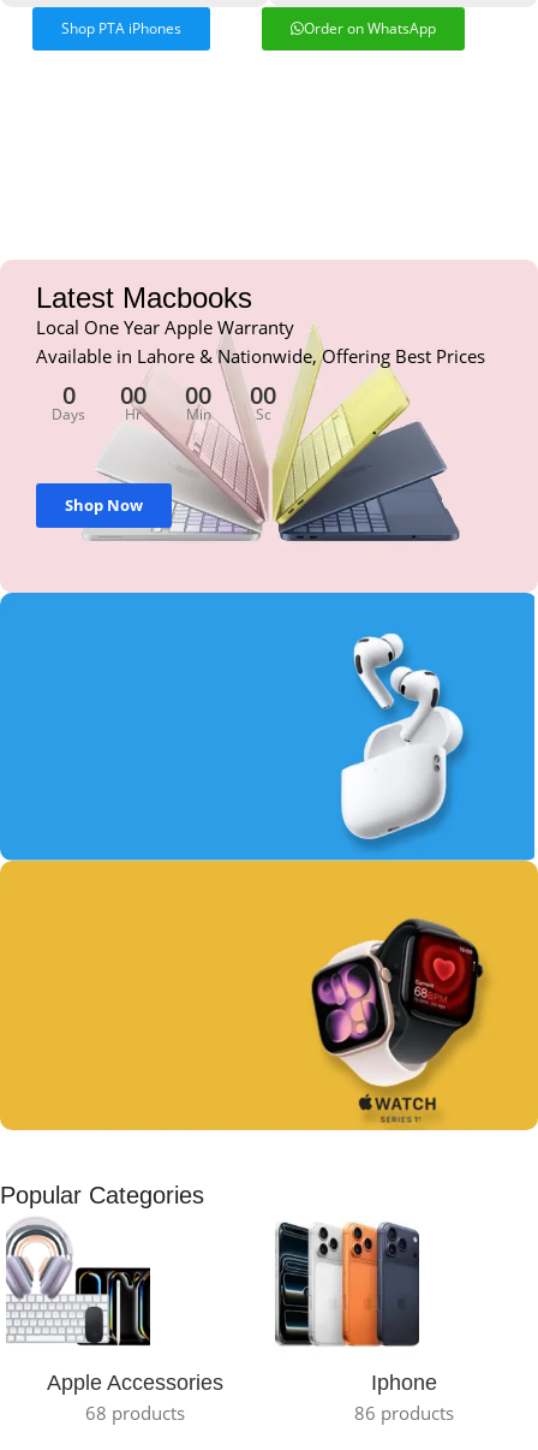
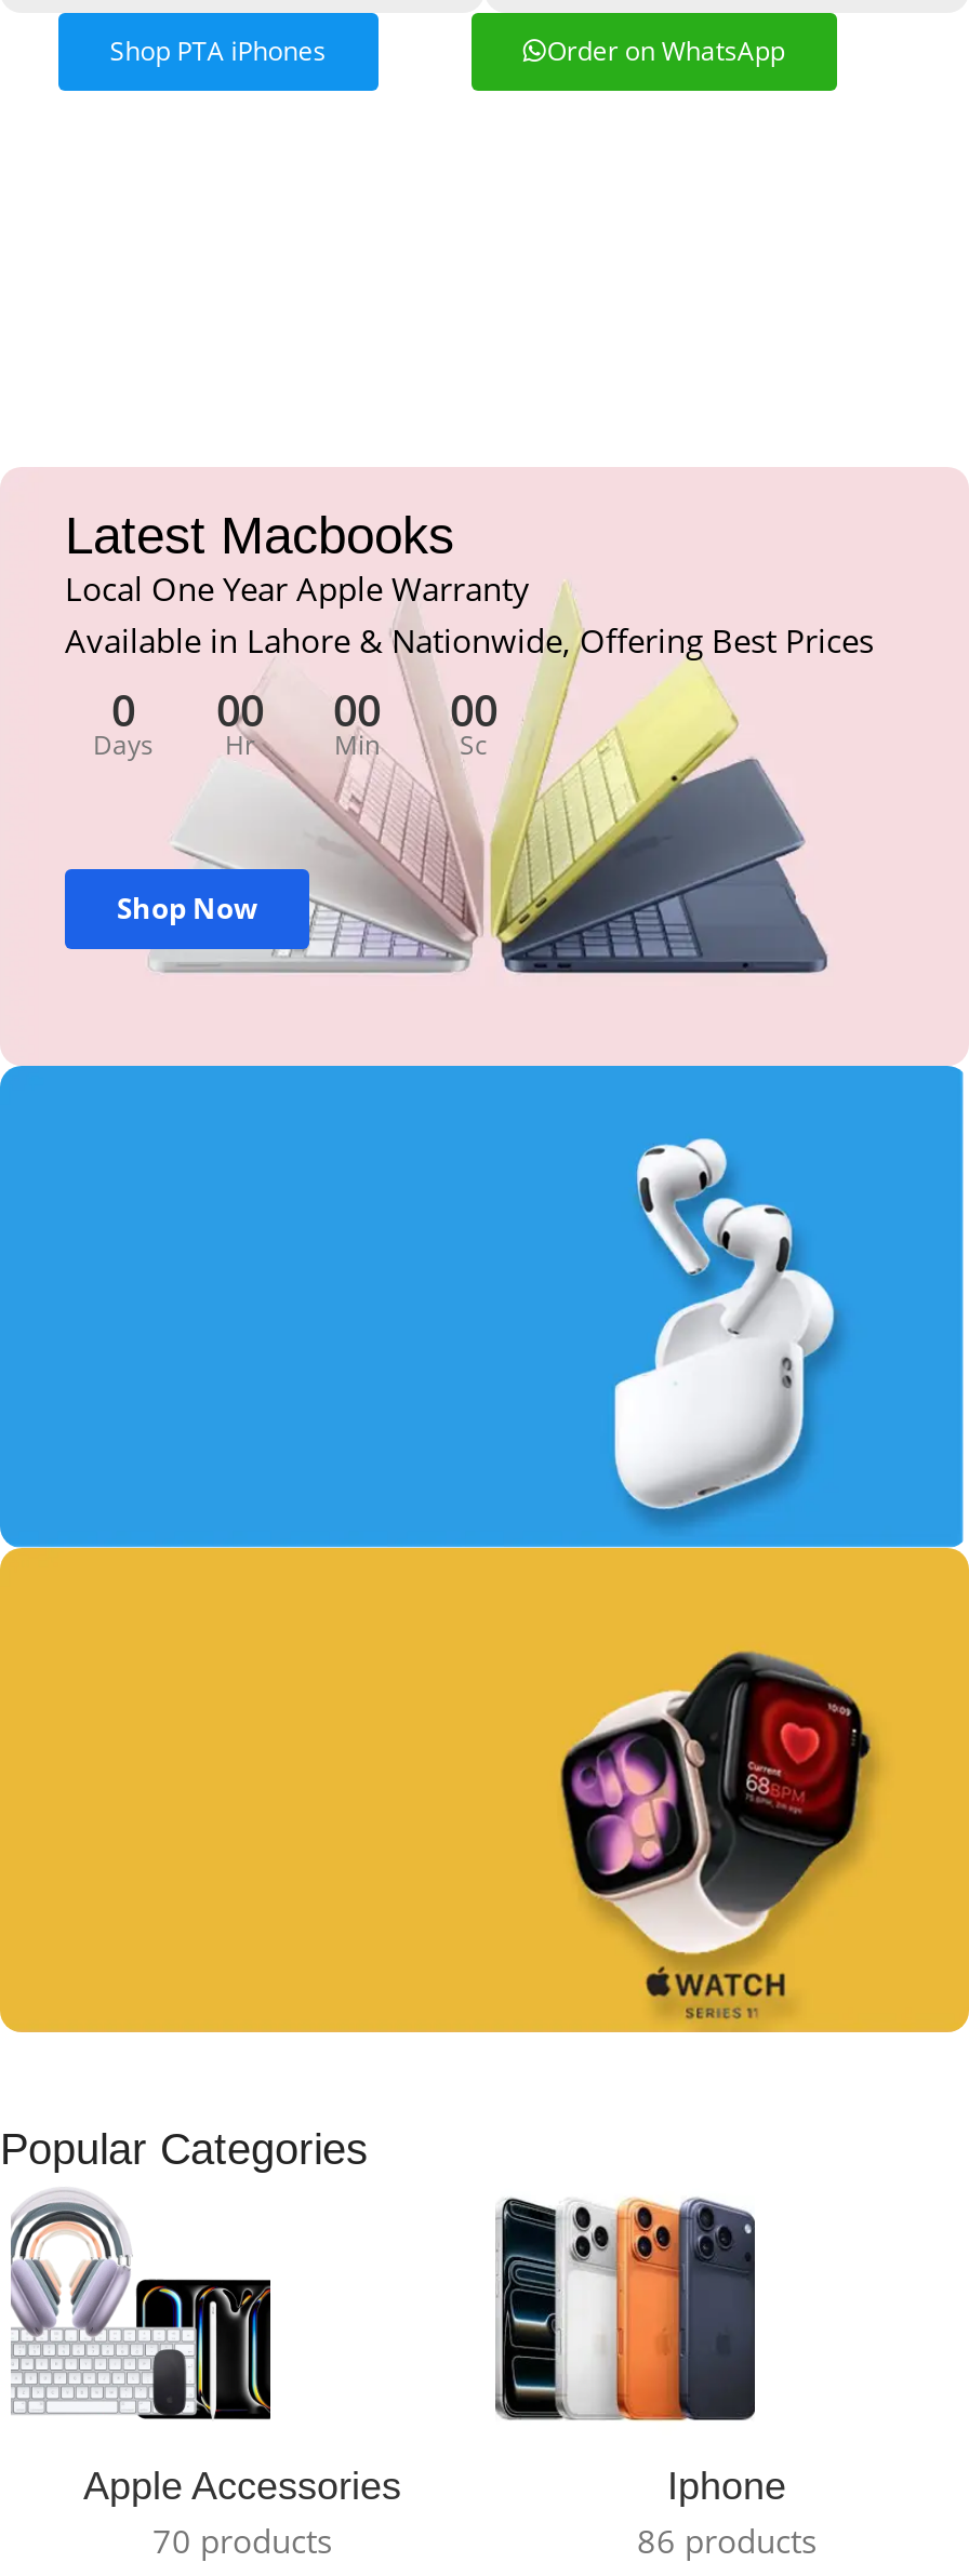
[85,1400,184,1425] 68 products -> [152,2518,332,2562] 70 products

